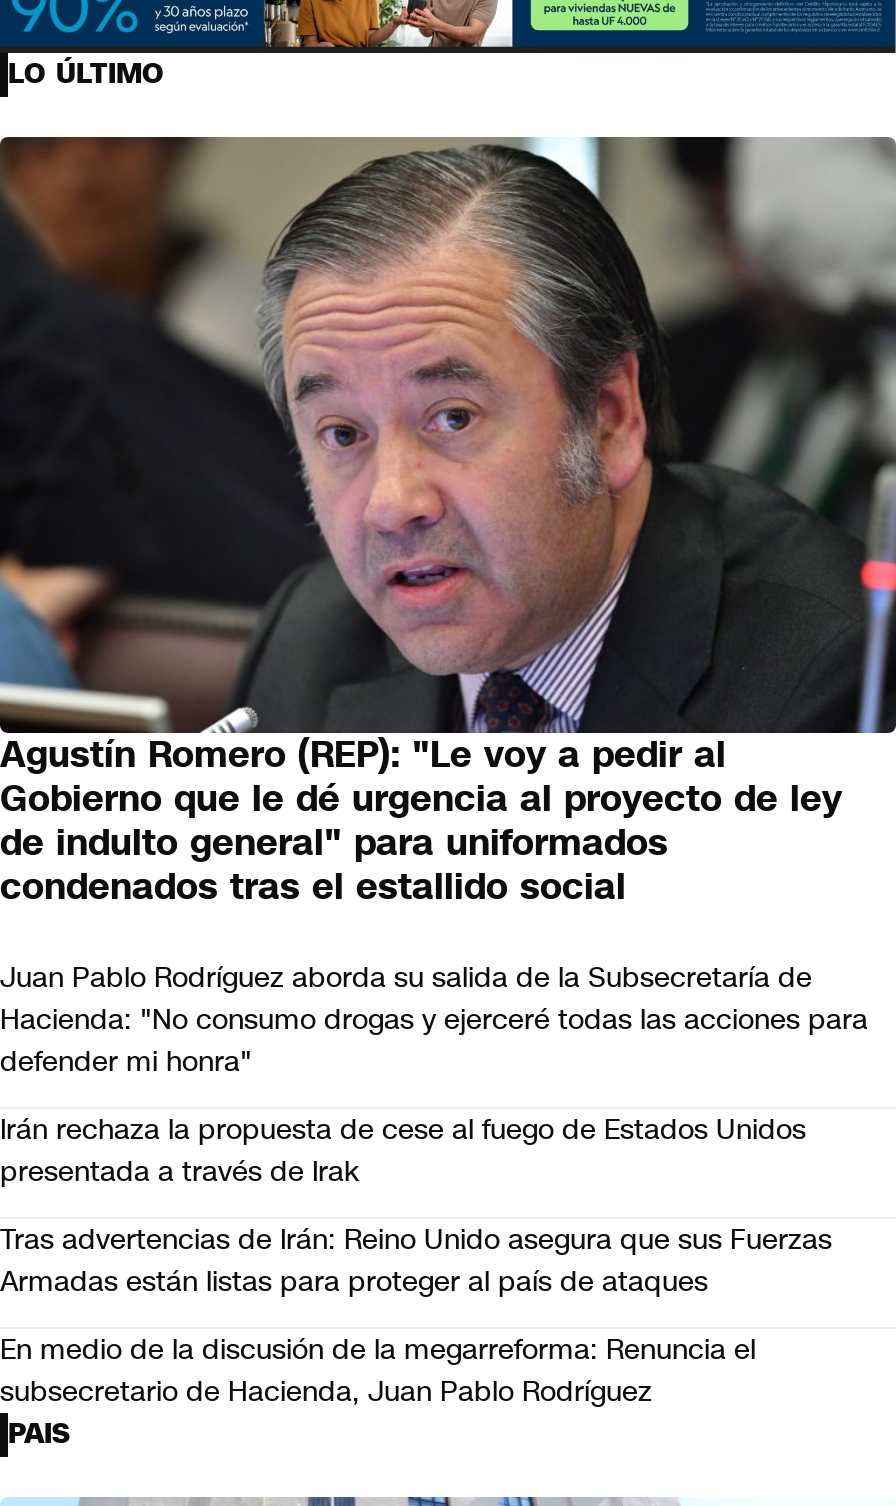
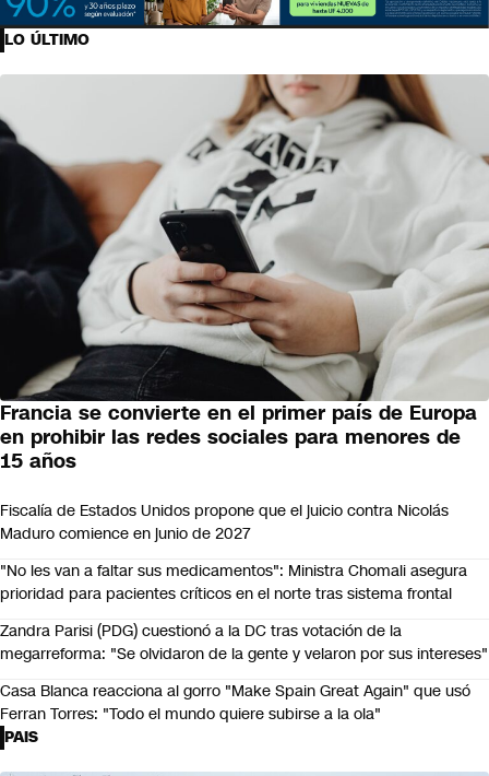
[0,134,890,913] [image] | Agustín Romero (REP): "Le voy a pedir al | Gobierno que le dé urgencia al proyecto de ley | de indulto general" para uniformados | condenados tras el estallido social -> [0,73,486,475] [image] | Francia se convierte en el primer país de Europa | en prohibir las redes sociales para menores de | 15 años
[0,957,868,1081] Juan Pablo Rodríguez aborda su salida de la Subsecretaría de | Hacienda: "No consumo drogas y ejerceré todas las acciones para | defender mi honra" -> [0,499,449,544] Fiscalía de Estados Unidos propone que el juicio contra Nicolás | Maduro comience en junio de 2027
[0,1109,806,1191] Irán rechaza la propuesta de cese al fuego de Estados Unidos | presentada a través de Irak -> [0,559,467,604] "No les van a faltar sus medicamentos": Ministra Chomali asegura | prioridad para pacientes críticos en el norte tras sistema frontal
[0,1219,832,1301] Tras advertencias de Irán: Reino Unido asegura que sus Fuerzas | Armadas están listas para proteger al país de ataques -> [0,619,488,664] Zandra Parisi (PDG) cuestionó a la DC tras votación de la | megarreforma: "Se olvidaron de la gente y velaron por sus intereses"
[0,1329,756,1411] En medio de la discusión de la megarreforma: Renuncia el | subsecretario de Hacienda, Juan Pablo Rodríguez -> [0,679,470,724] Casa Blanca reacciona al gorro "Make Spain Great Again" que usó | Ferran Torres: "Todo el mundo quiere subirse a la ola"

